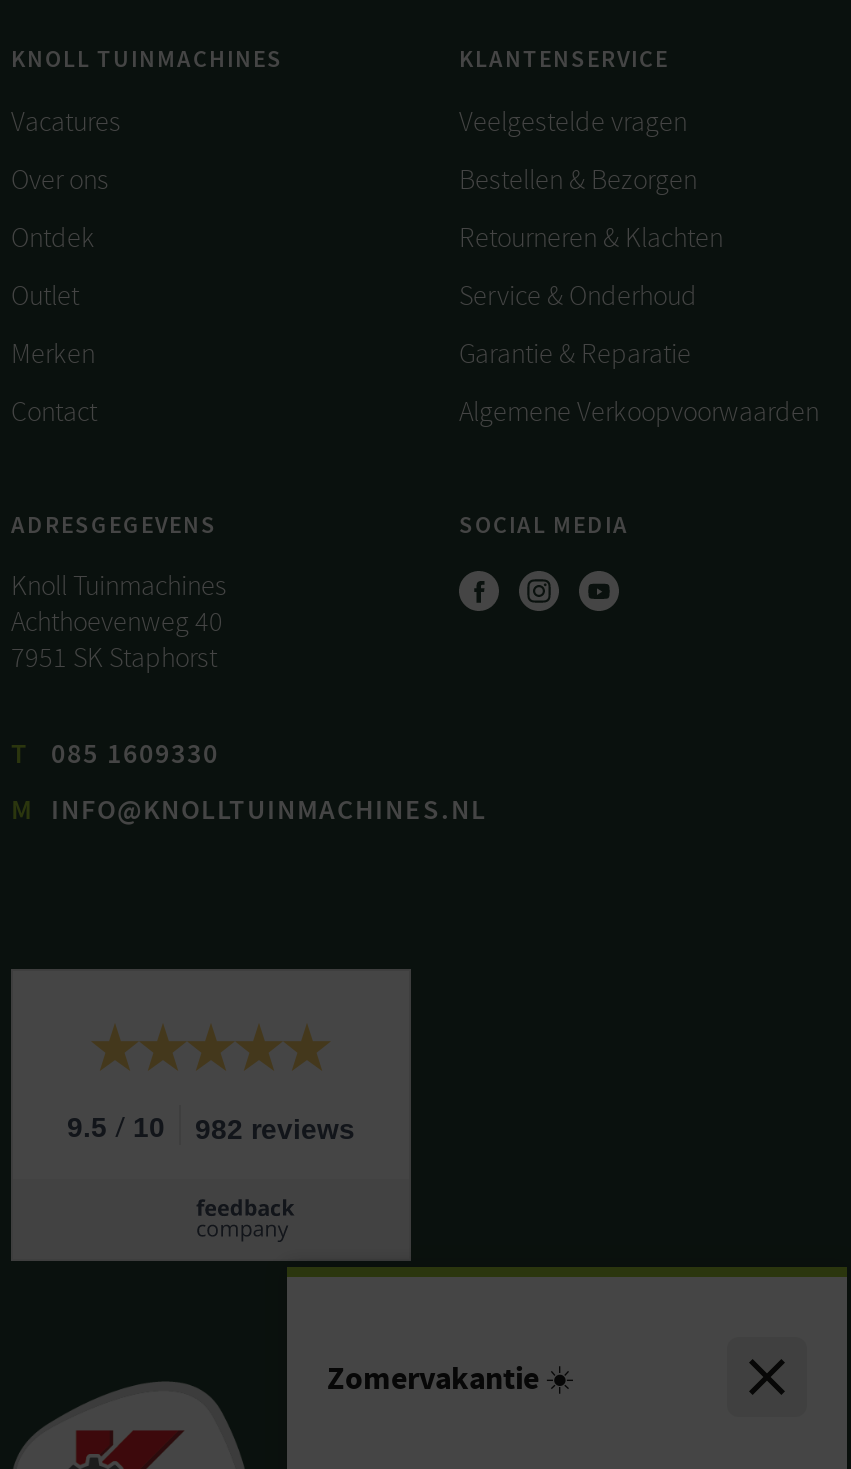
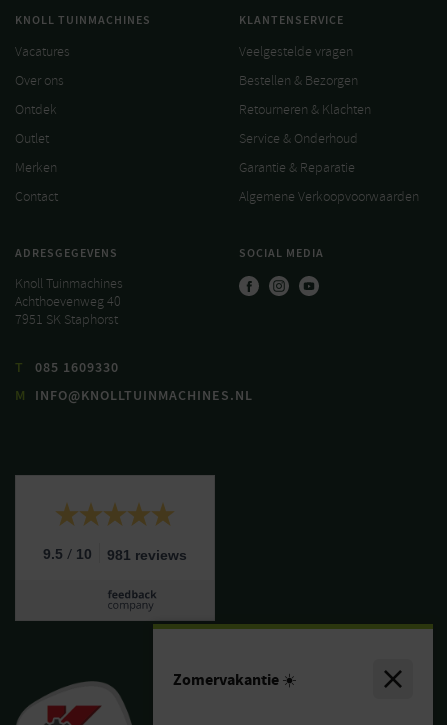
[67,1107,355,1145] 9.5 / 10 982 reviews -> [43,544,187,563] 9.5 / 10 981 reviews

